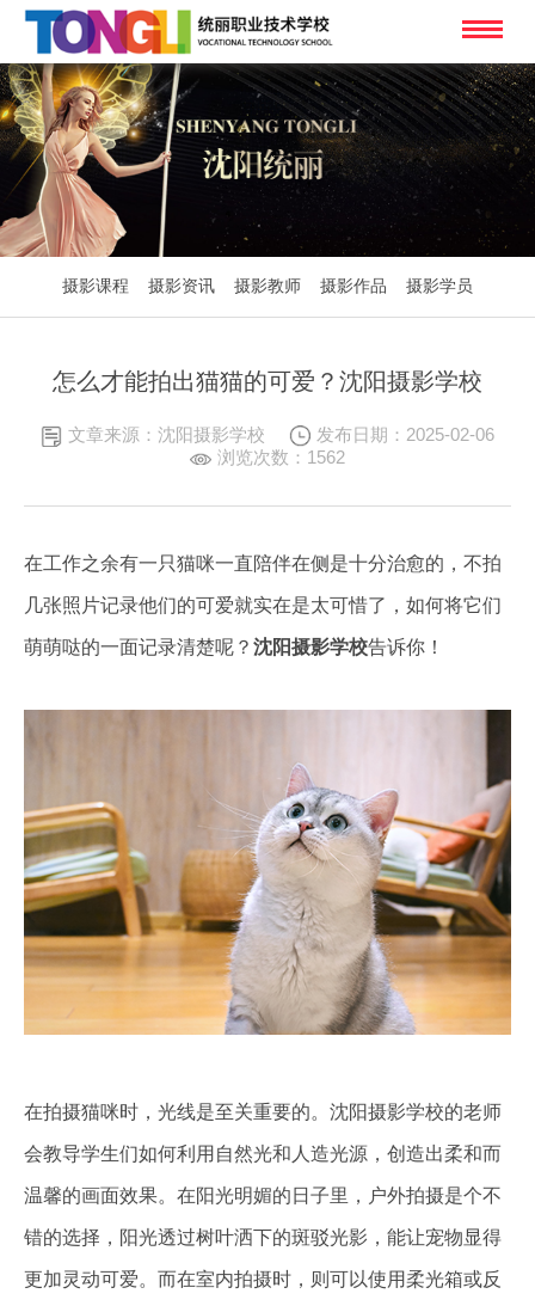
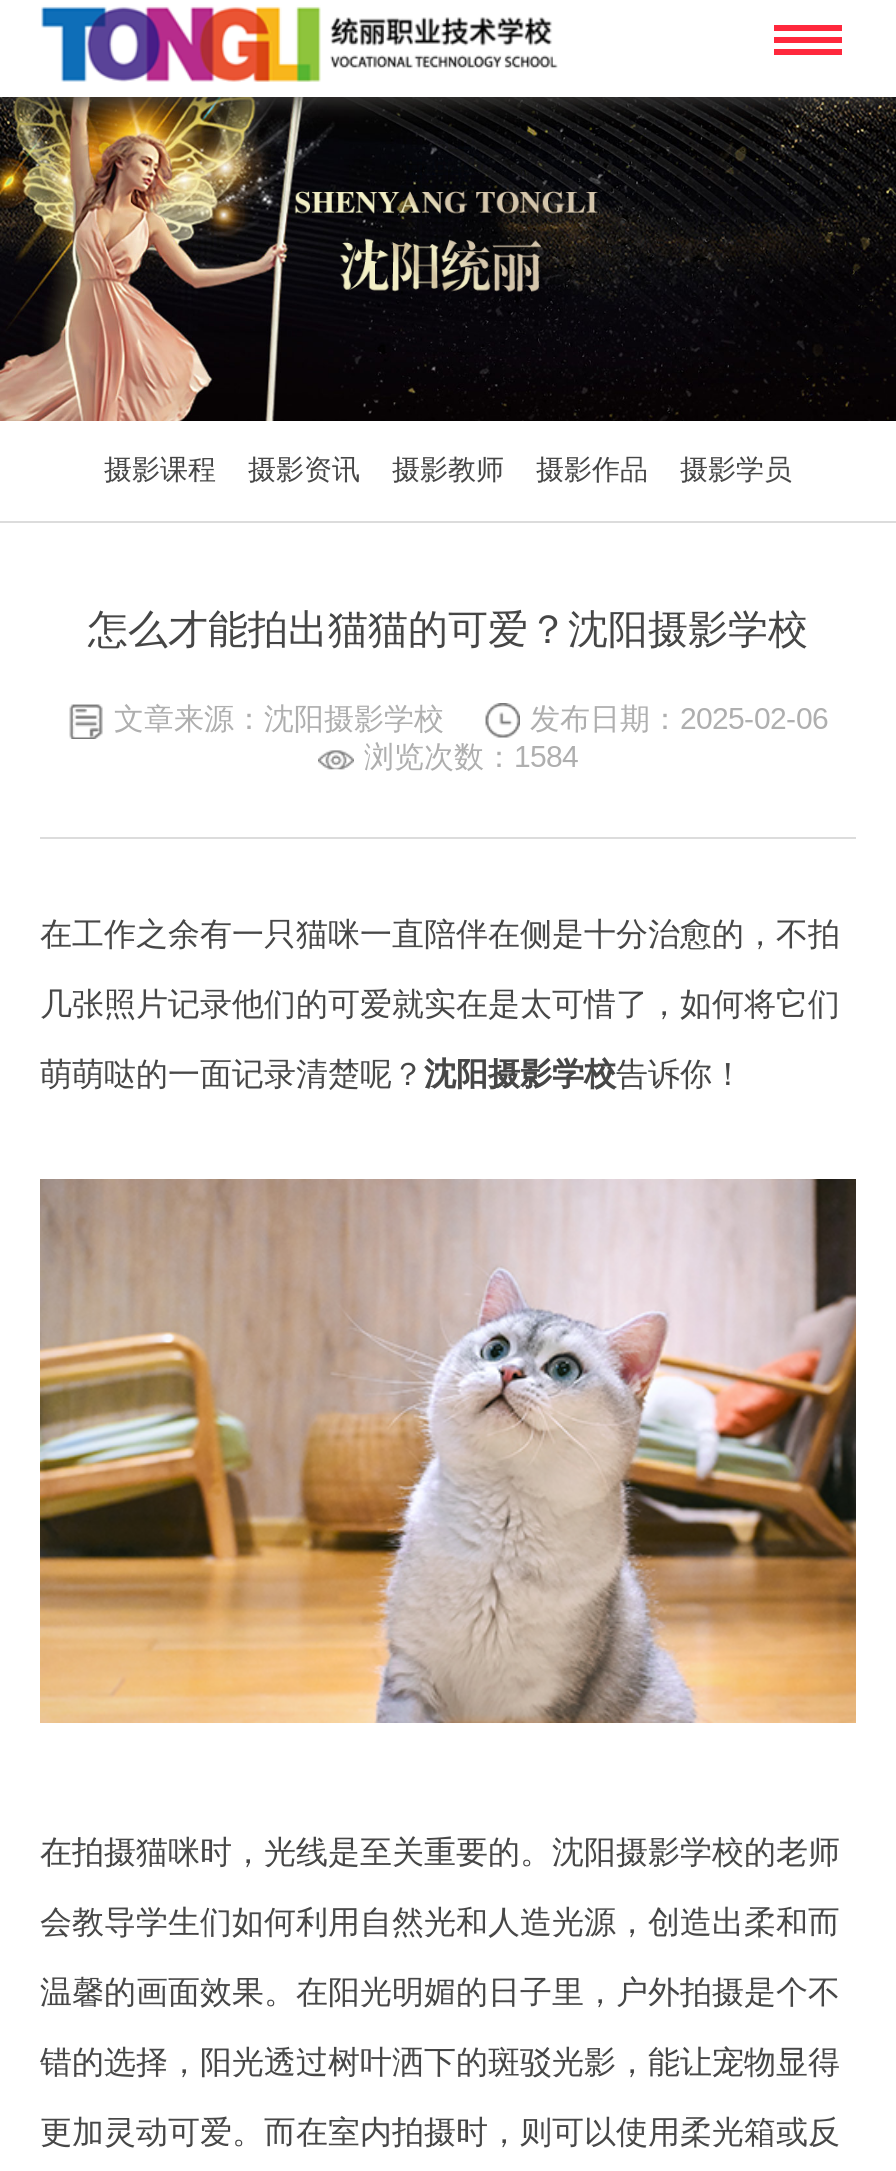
[217,447,345,467] 浏览次数：1562 -> [364,739,578,773] 浏览次数：1584

